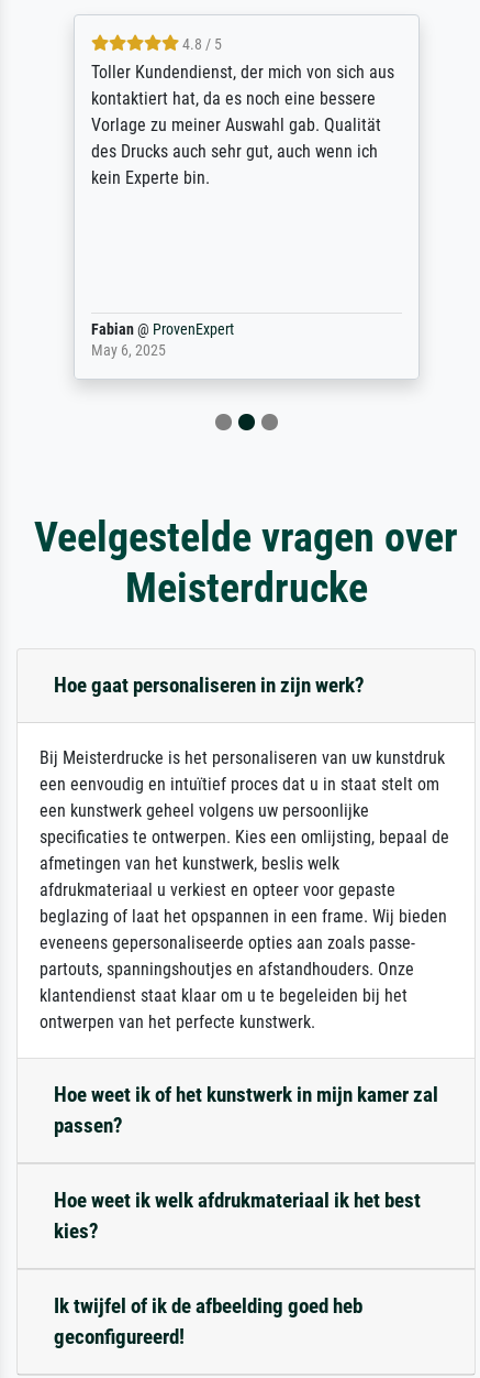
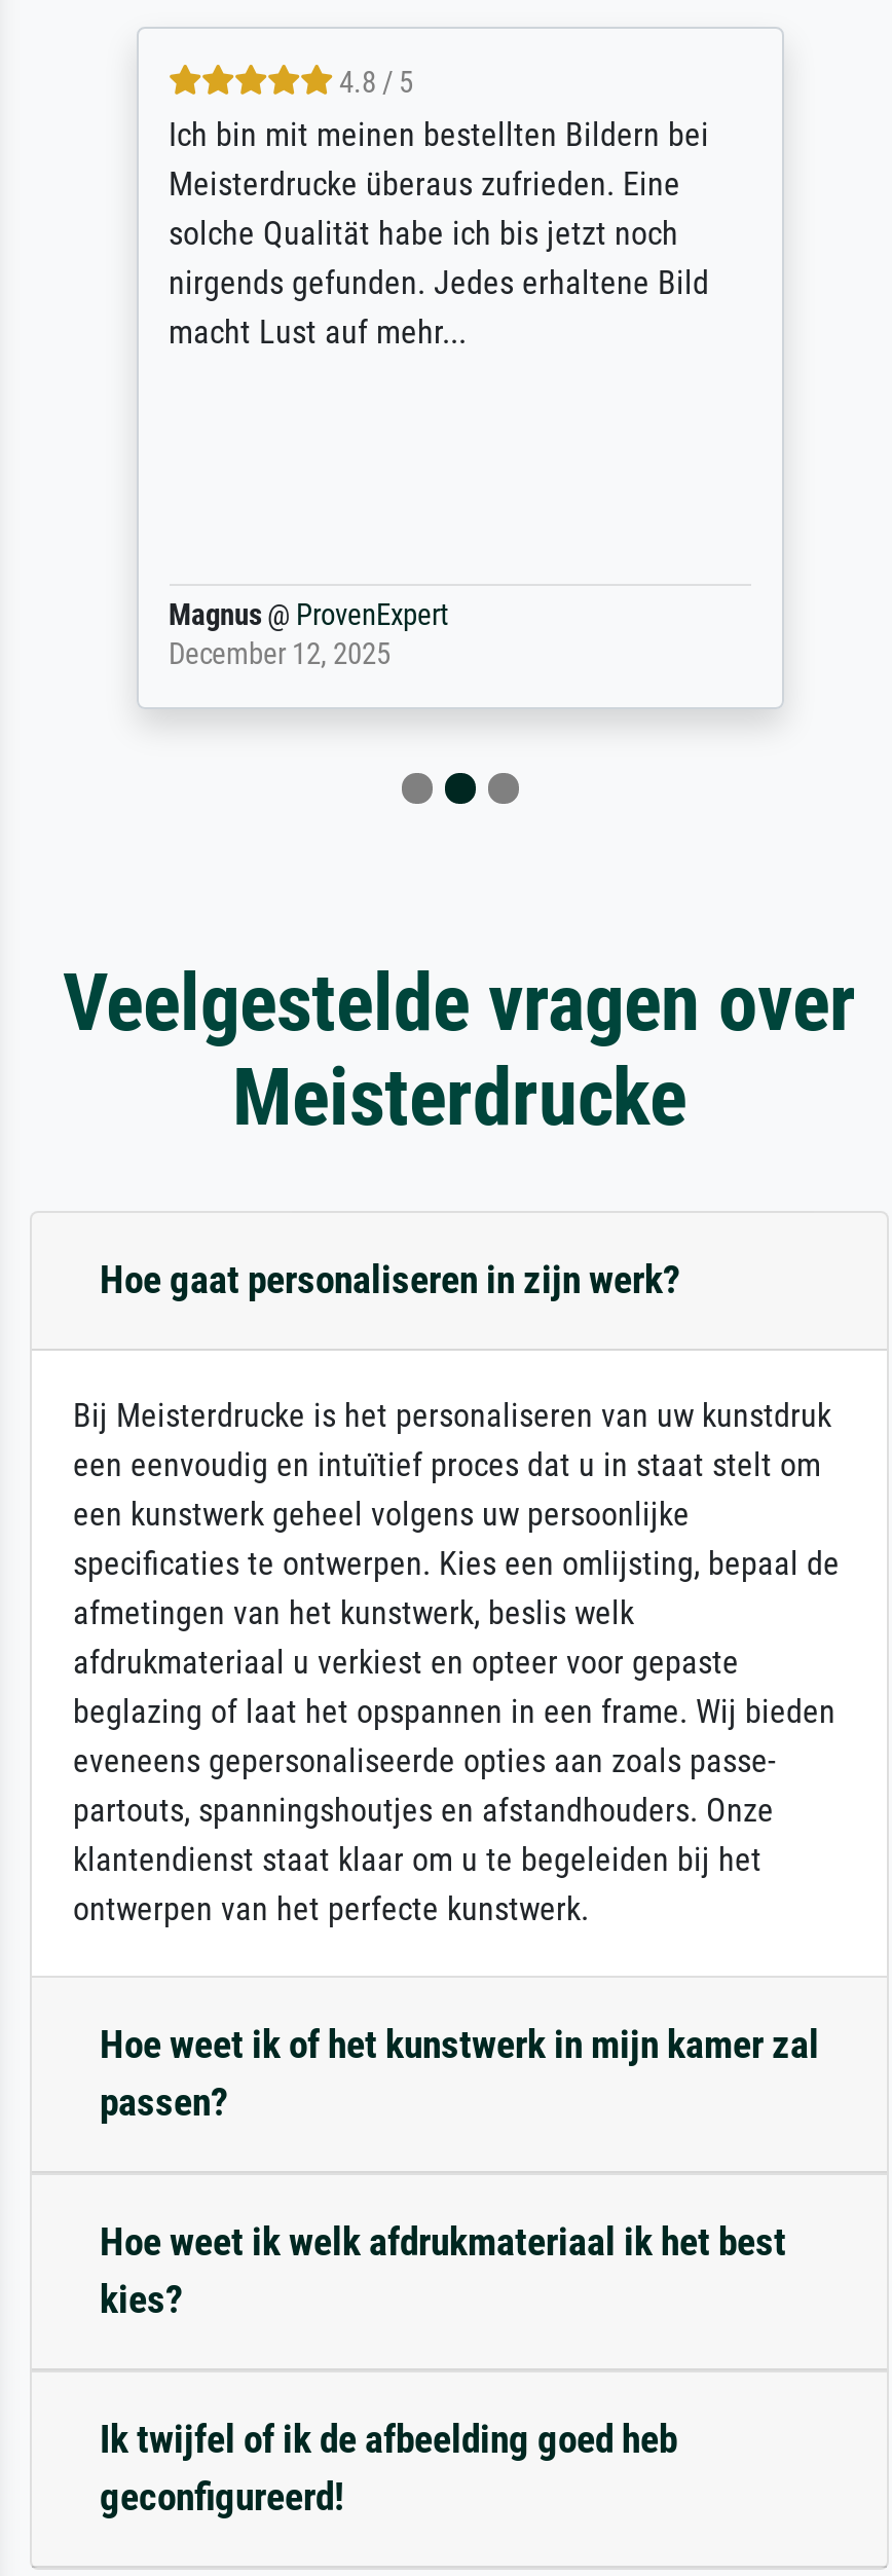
[91,62,394,188] Toller Kundendienst, der mich von sich aus | kontaktiert hat, da es noch eine bessere | Vorlage zu meiner Auswahl gab. Qualität | des Drucks auch sehr gut, auch wenn ich | kein Experte bin. -> [169,115,709,351] Ich bin mit meinen bestellten Bildern bei | Meisterdrucke überaus zufrieden. Eine | solche Qualität habe ich bis jetzt noch | nirgends gefunden. Jedes erhaltene Bild | macht Lust auf mehr...
[91,320,233,360] Fabian @ ProvenExpert | May 6, 2025 -> [169,598,448,672] Magnus @ ProvenExpert | December 12, 2025

